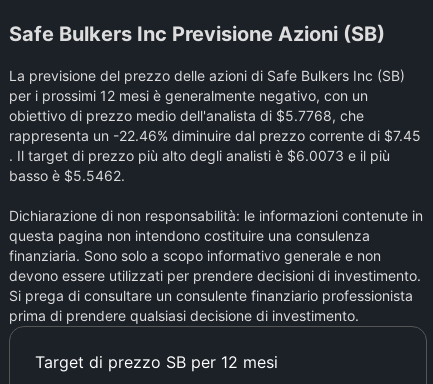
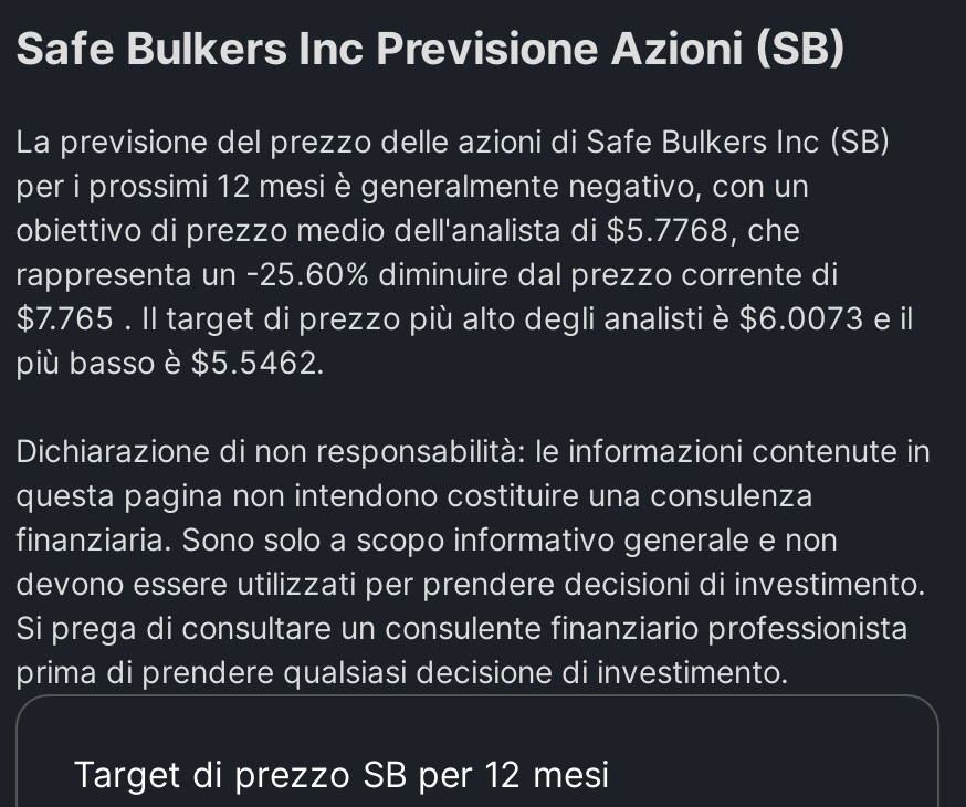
[9,126,421,183] rappresenta un -22.46% diminuire dal prezzo corrente di $7.45 | . Il target di prezzo più alto degli analisti è $6.0073 e il più | basso è $5.5462. -> [15,253,913,379] rappresenta un -25.60% diminuire dal prezzo corrente di | $7.765 . Il target di prezzo più alto degli analisti è $6.0073 e il | più basso è $5.5462.

